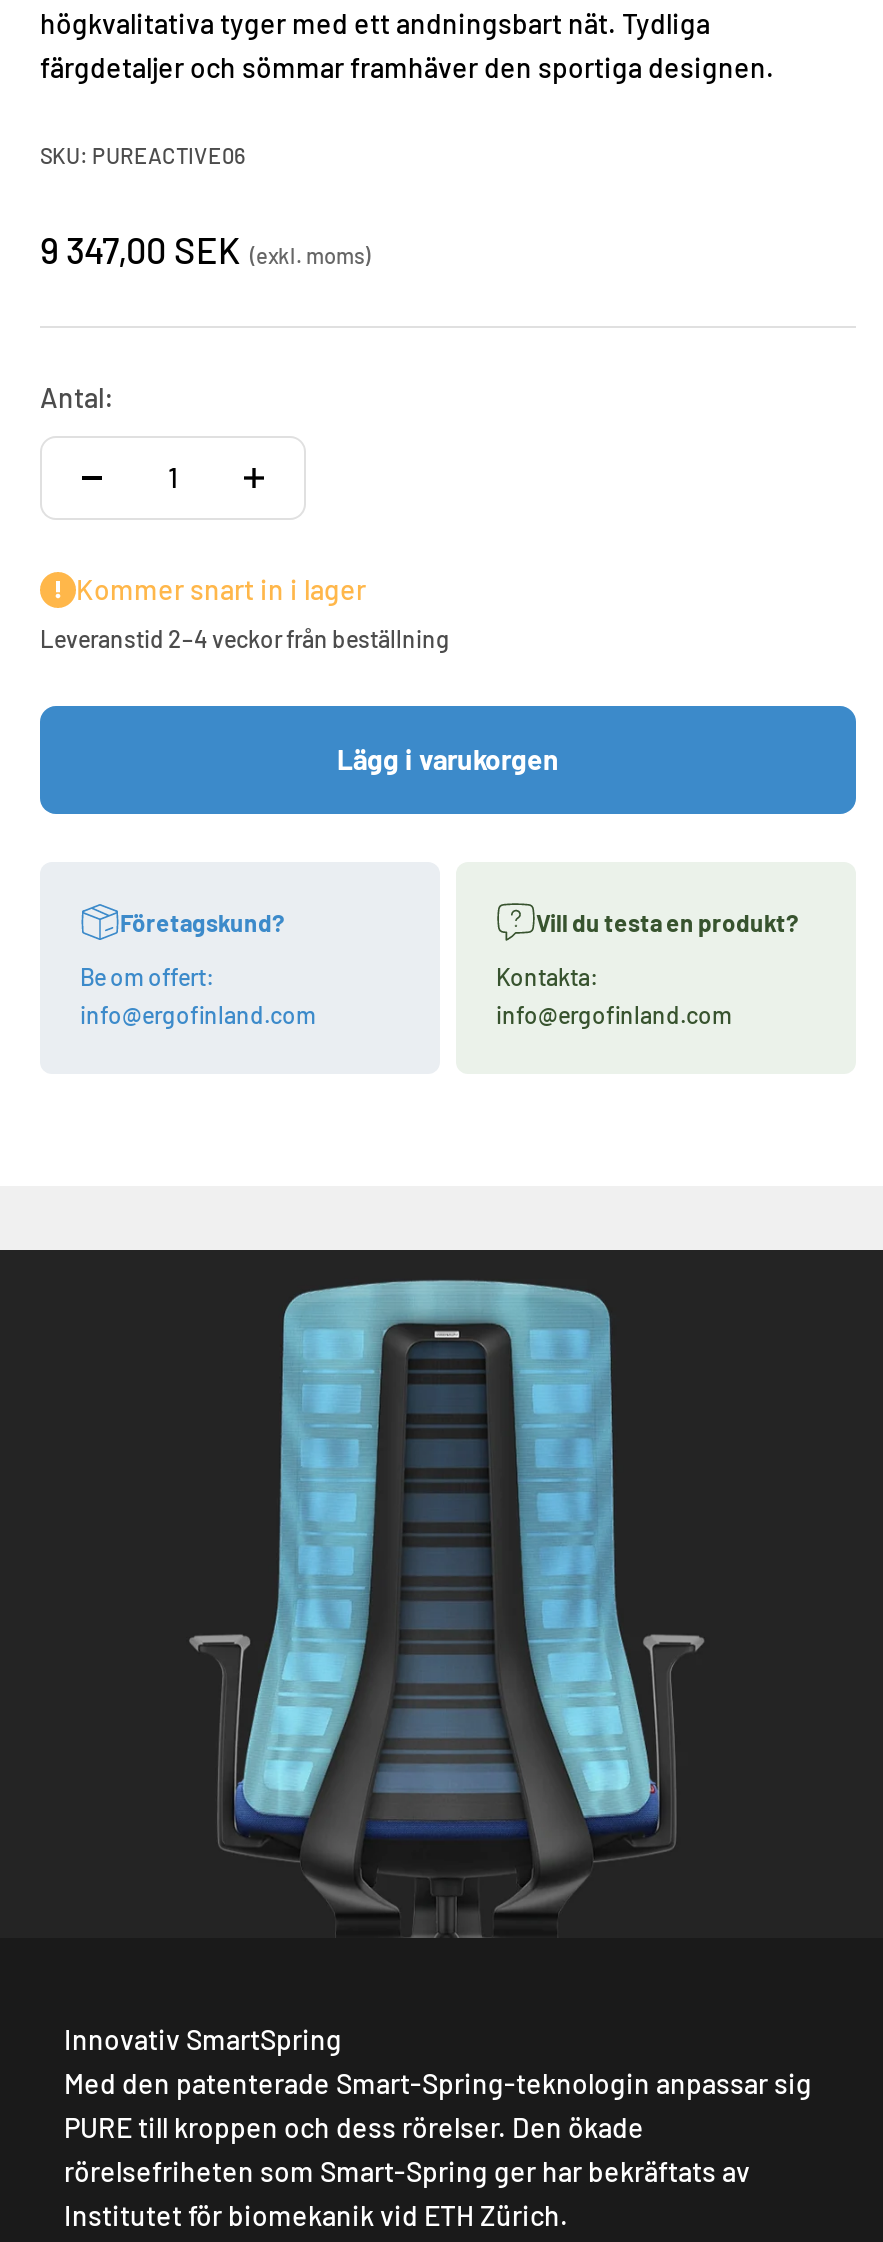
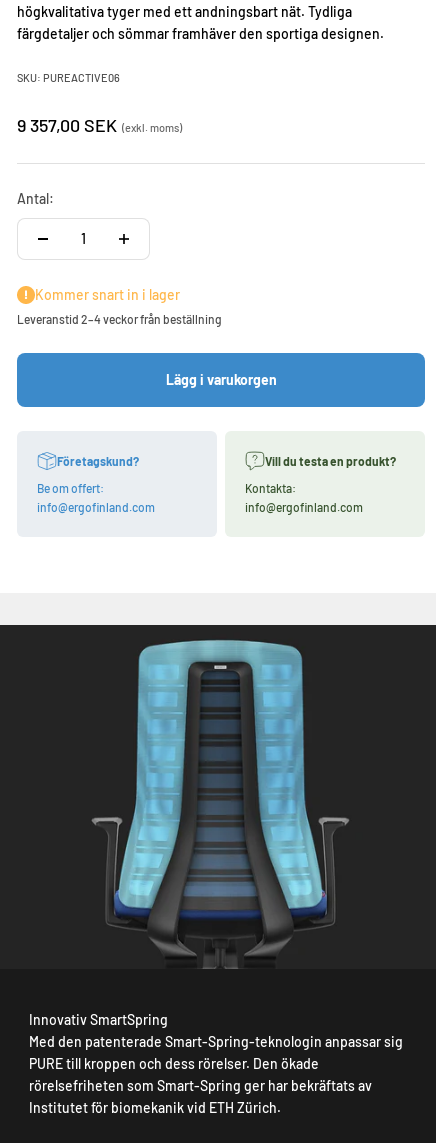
[40,229,370,273] 9 347,00 SEK (exkl. moms) -> [17,114,182,136] 9 357,00 SEK (exkl. moms)

